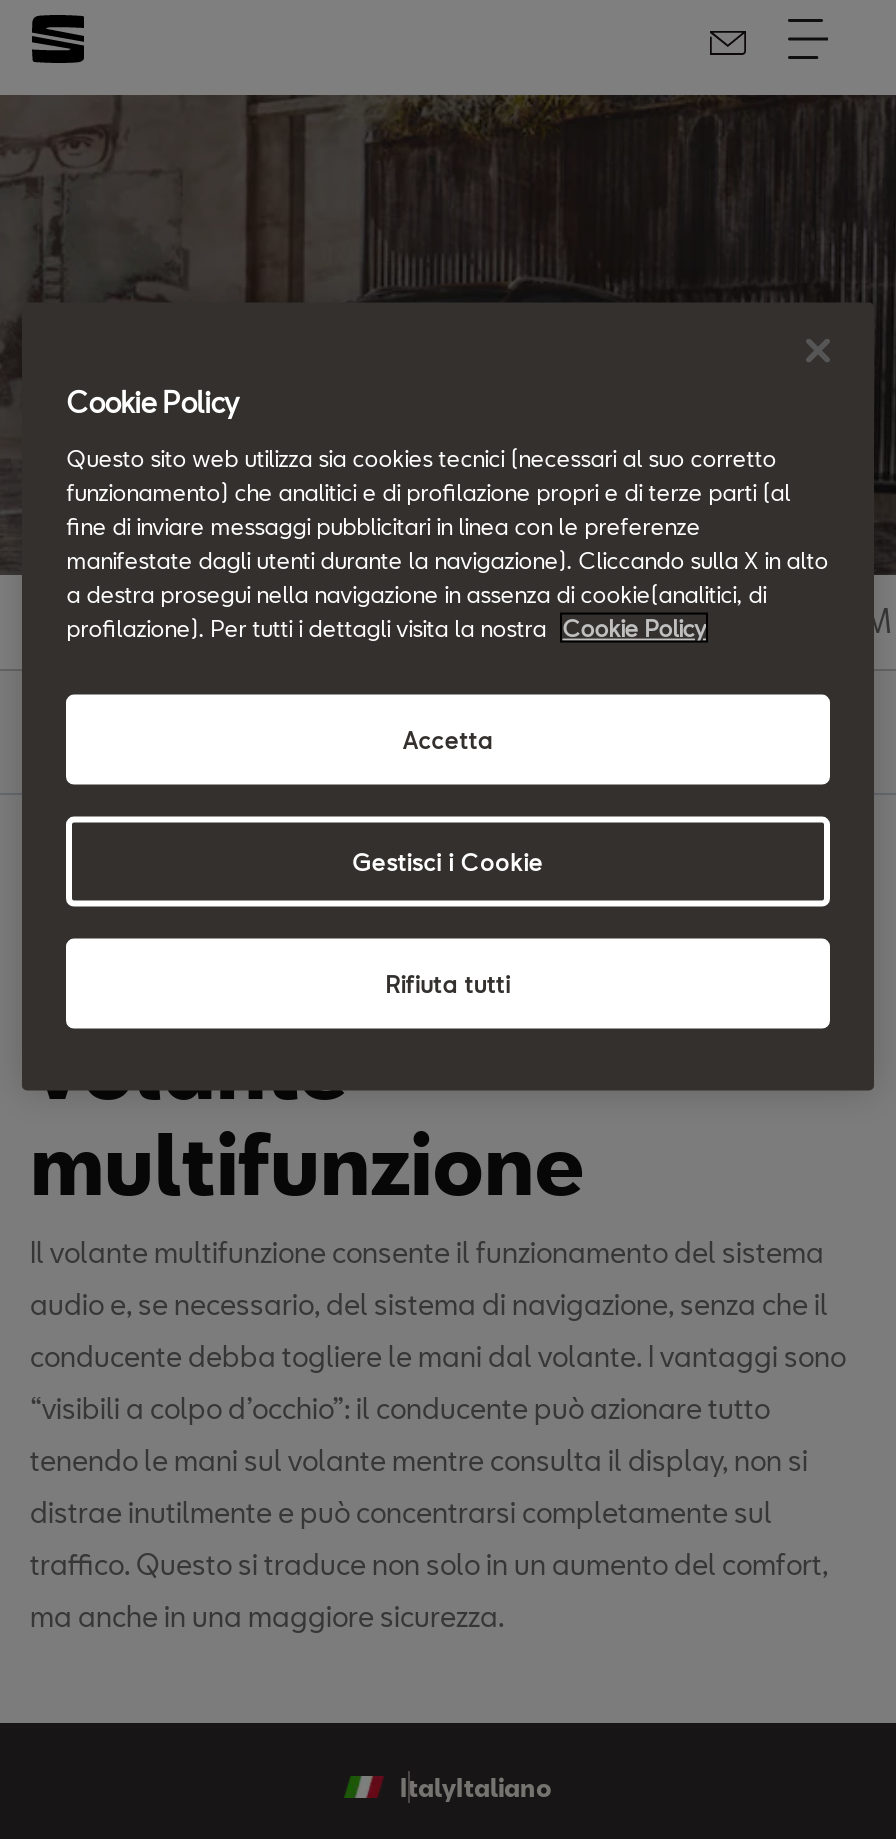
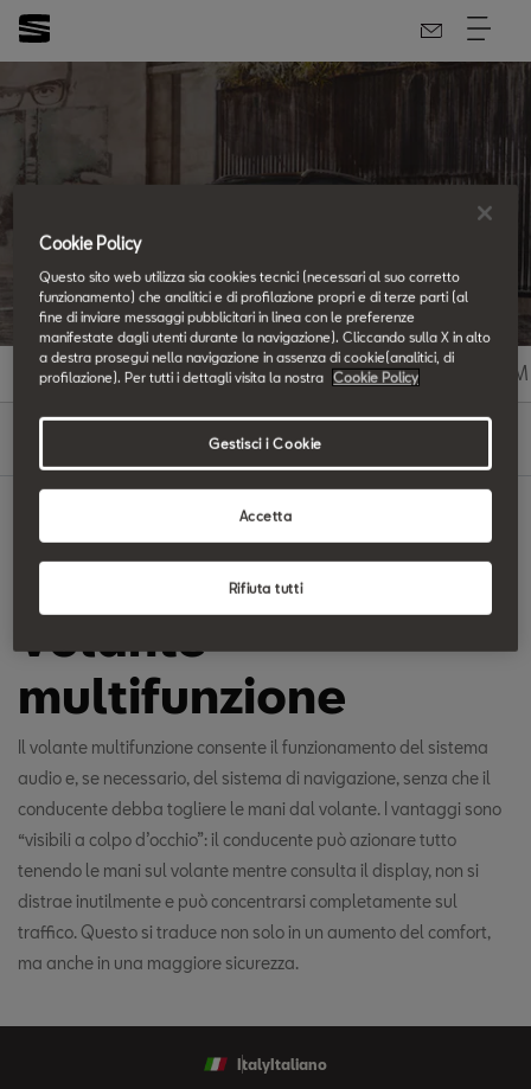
moved [403,726,493,752] -> [239,508,292,523]: Accetta
moved [352,848,544,874] -> [209,435,322,451]: Gestisci i Cookie

